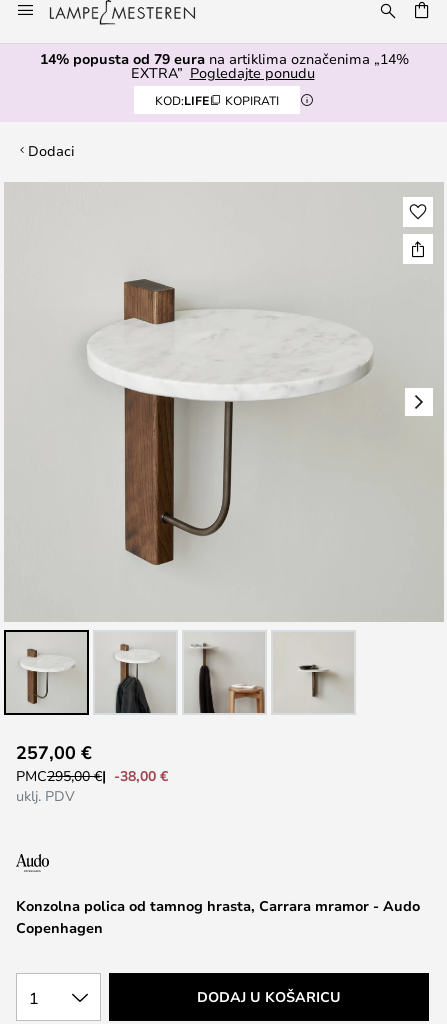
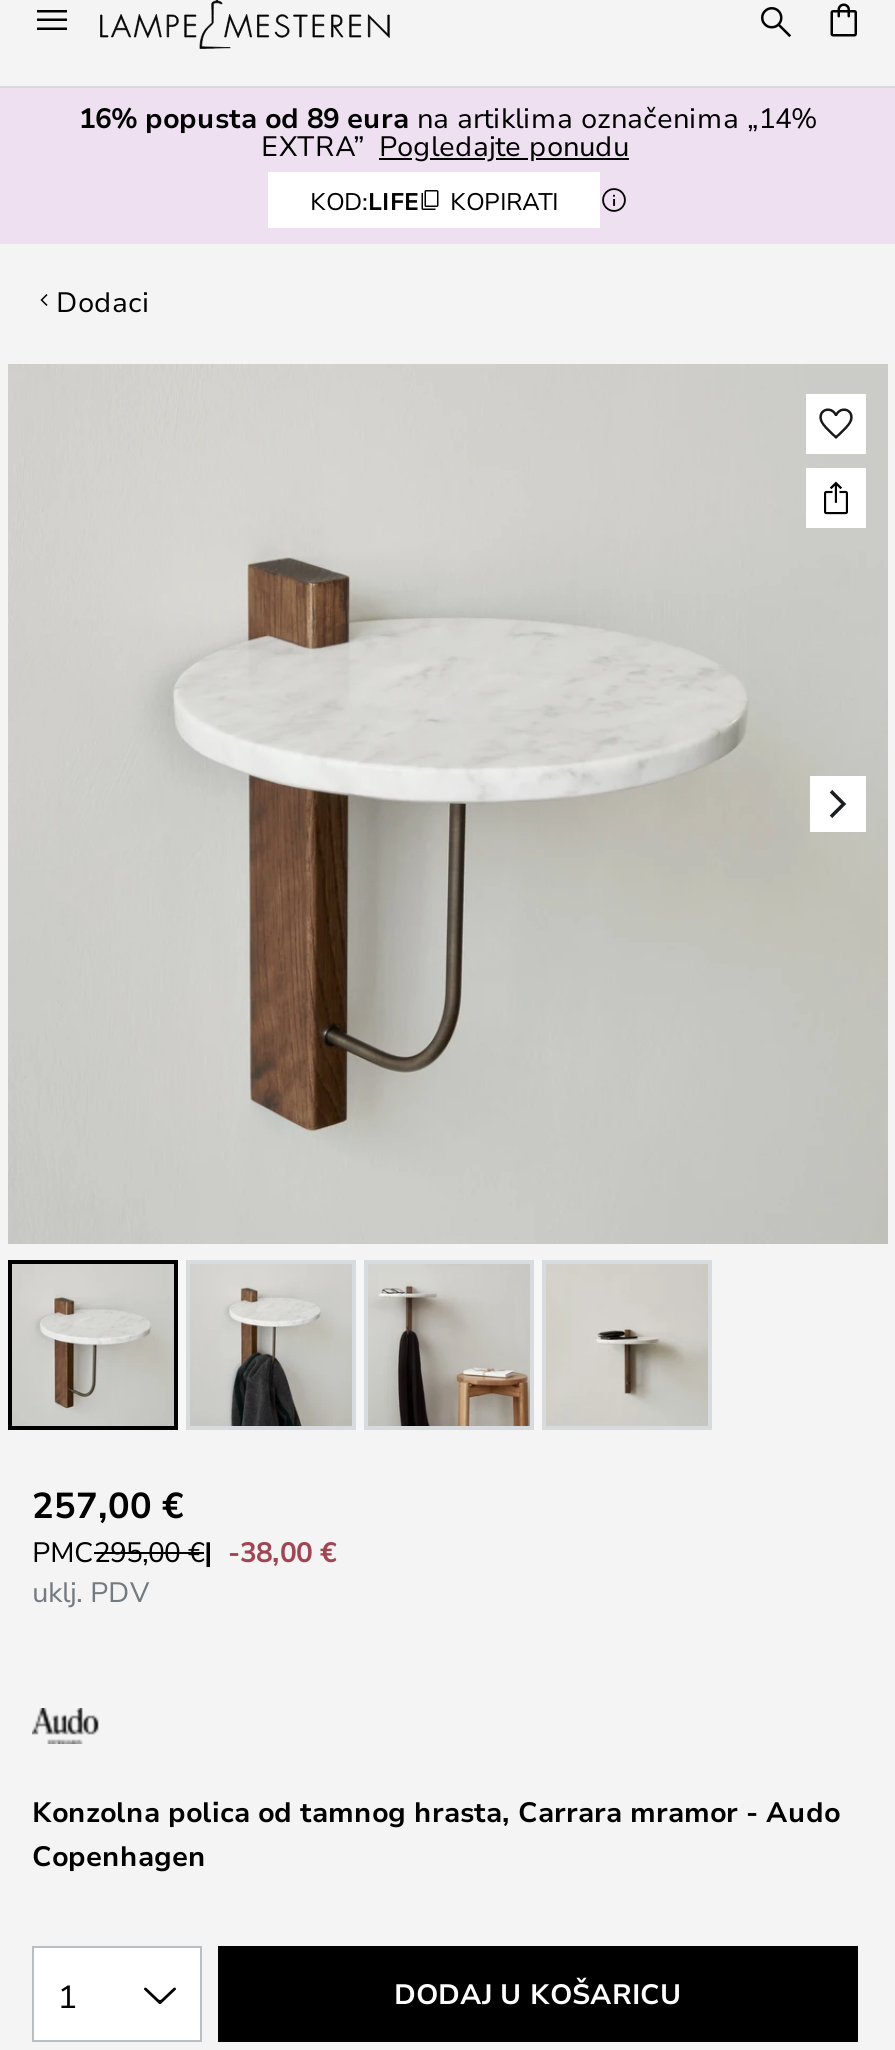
[39,49,408,68] 14% popusta od 79 eura na artiklima označenima „14% -> [79,98,817,136] 16% popusta od 89 eura na artiklima označenima „14%

